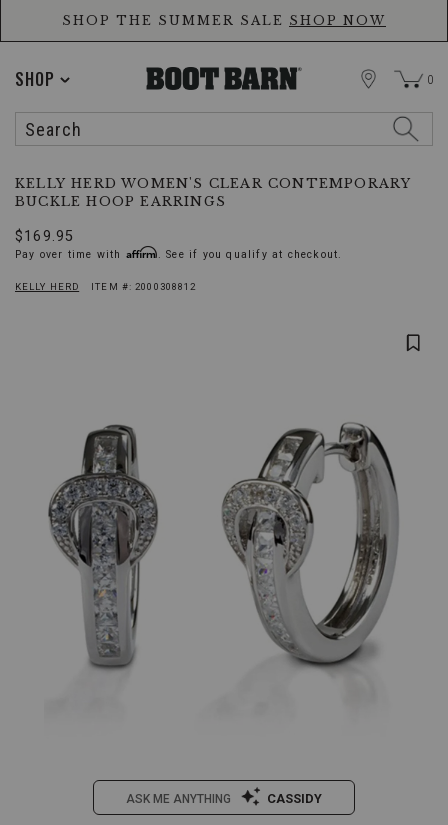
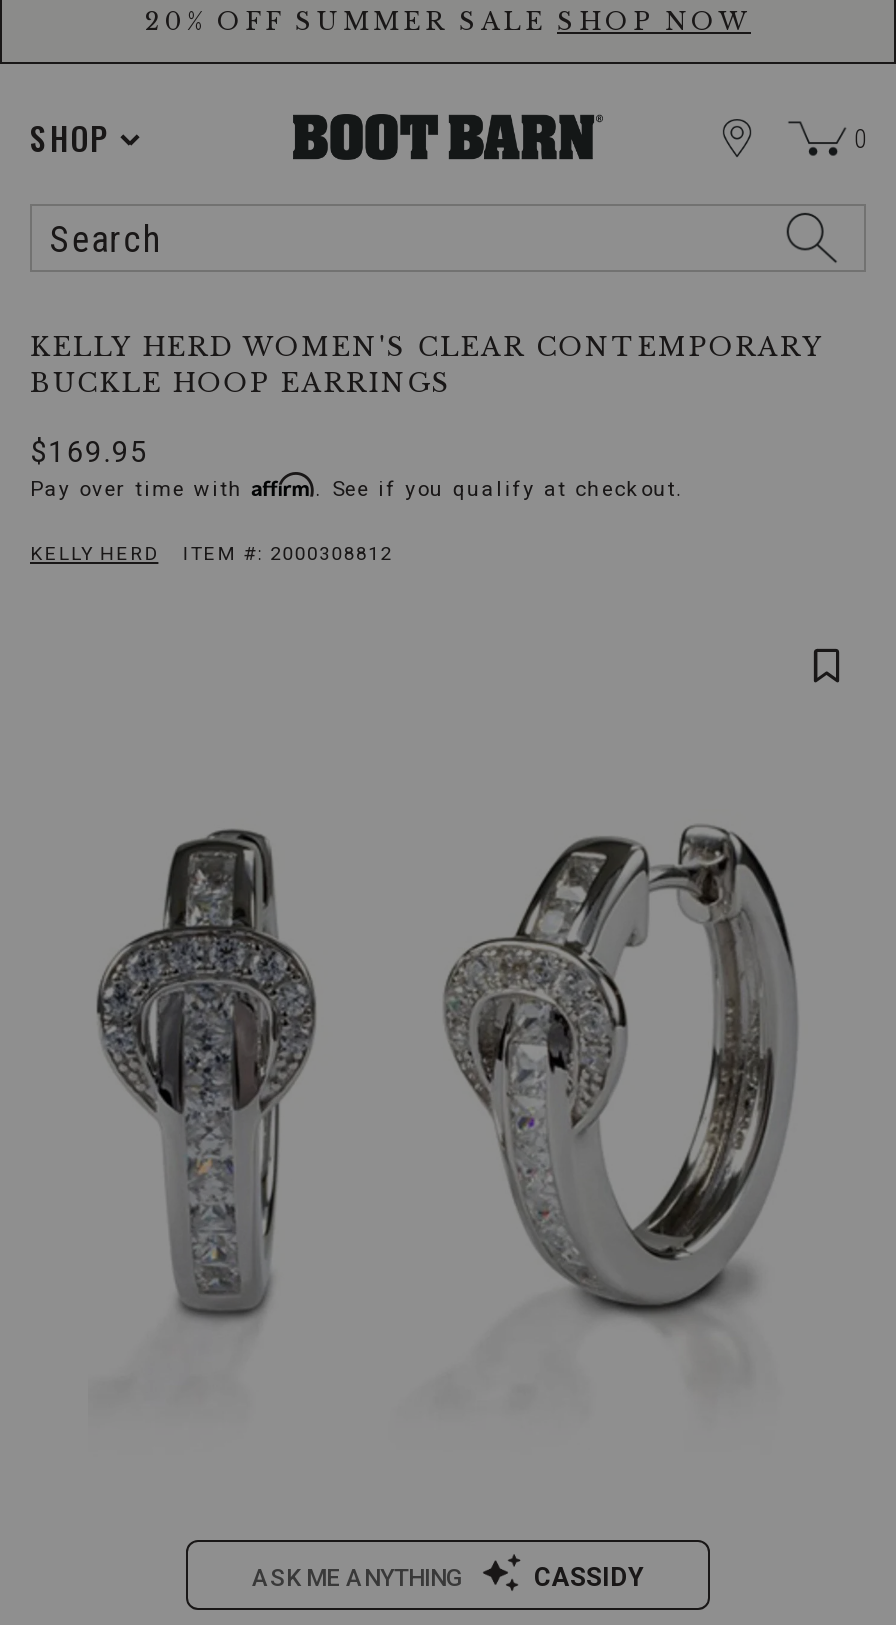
[62,13,386,28] SHOP THE SUMMER SALE SHOP NOW -> [145,6,751,36] 20% OFF SUMMER SALE SHOP NOW

